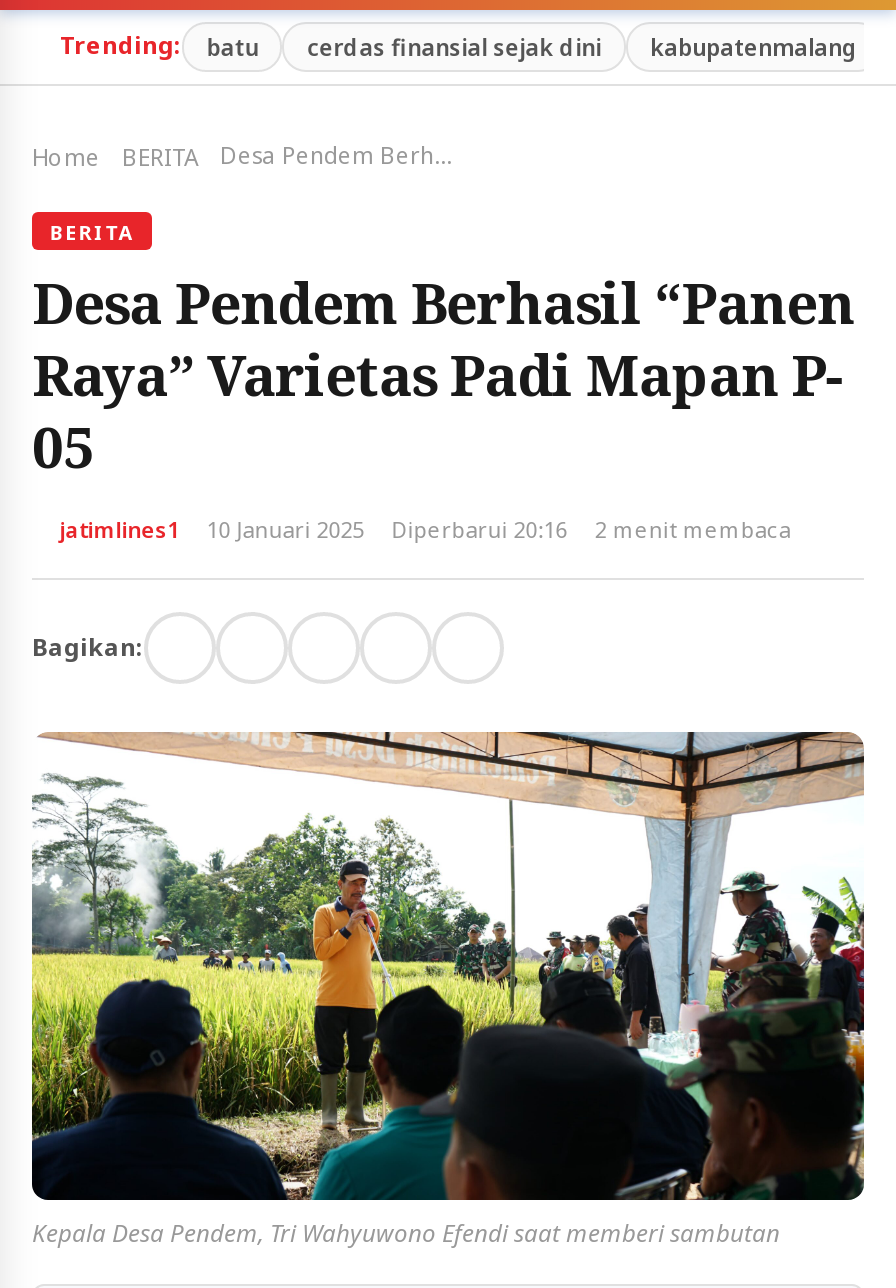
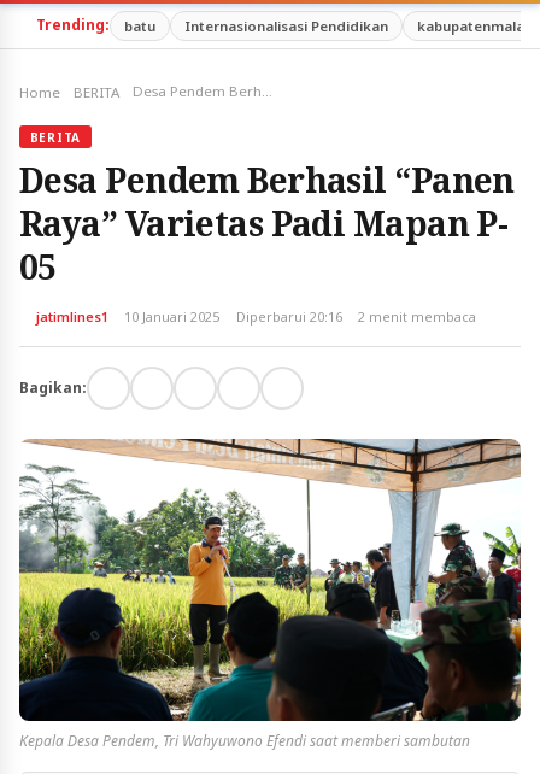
[307,32,601,62] cerdas finansial sejak dini -> [185,17,388,35] Internasionalisasi Pendidikan

